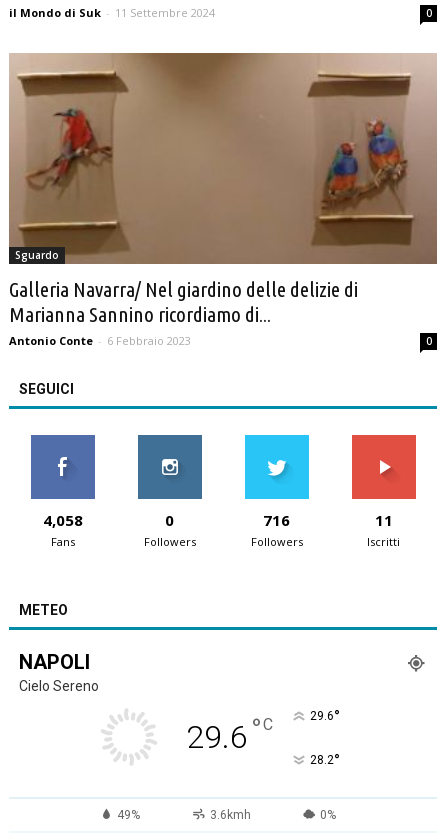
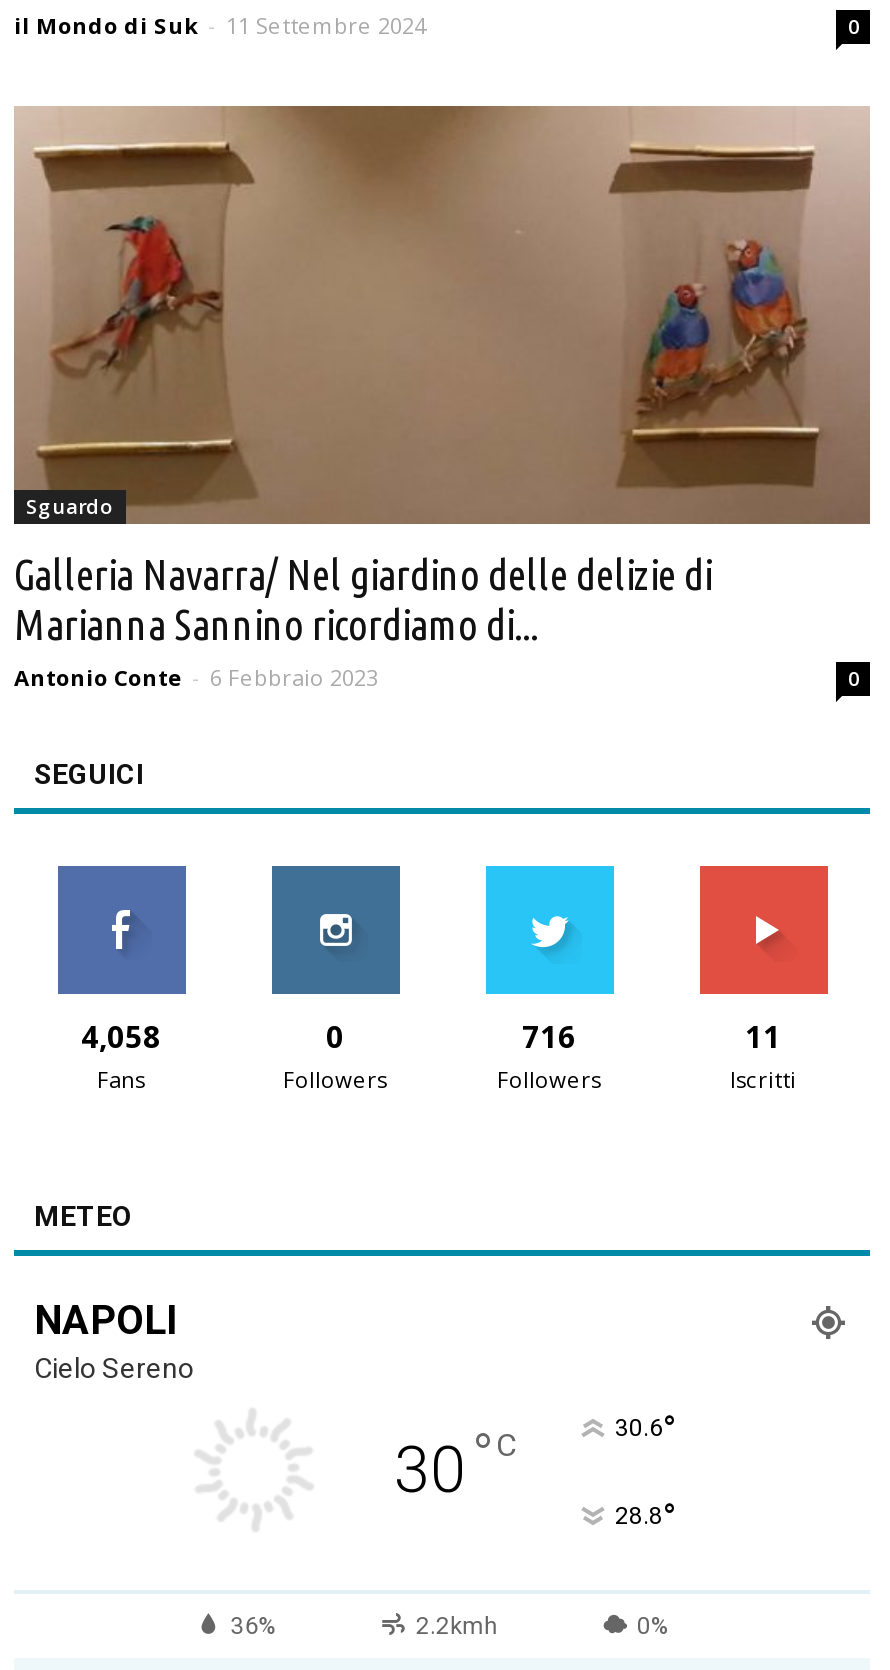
[186,706,339,756] 29.6 °C | 29.6° -> [394,1408,675,1508] 30 °C | 30.6°
[309,750,339,771] 28.2° -> [615,1496,675,1538] 28.8°
[117,808,251,822] 49% | 3.6kmh -> [230,1612,498,1640] 36% | 2.2kmh

